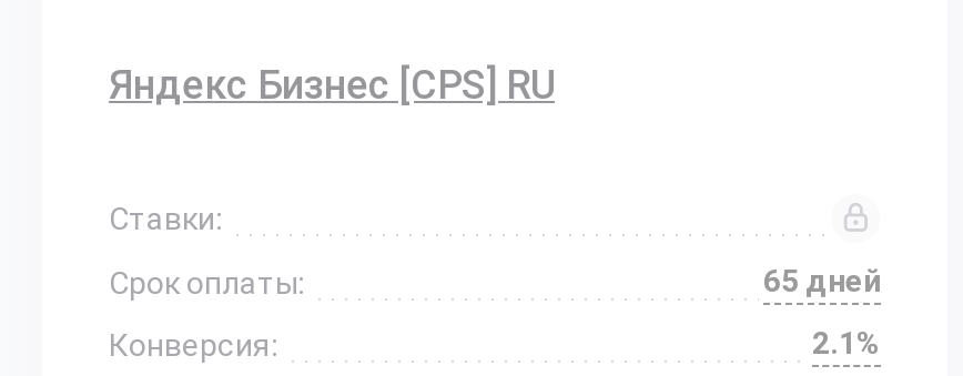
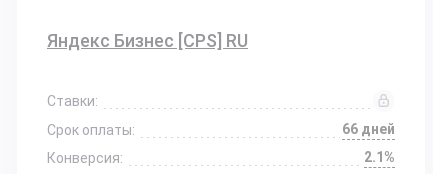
[763,263,881,298] 65 дней -> [342,121,395,137] 66 дней

